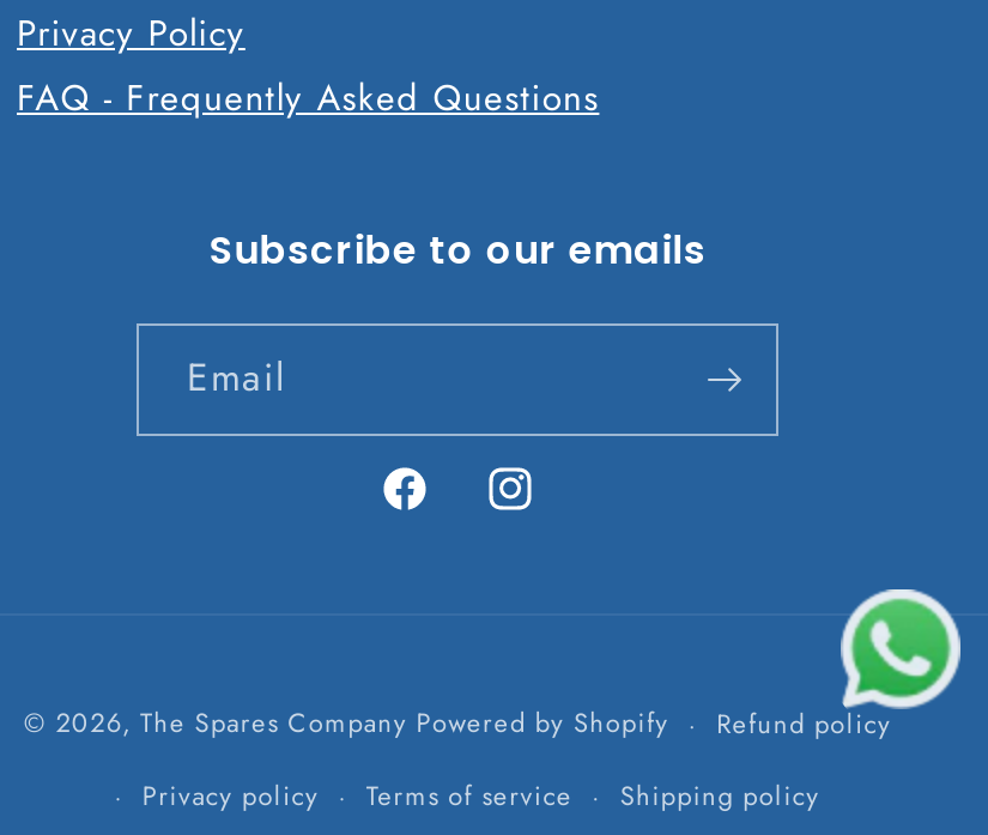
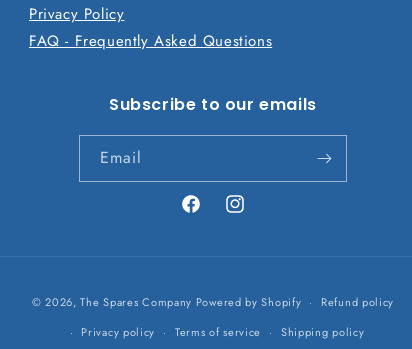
[838,587,963,712] [image] -> none

